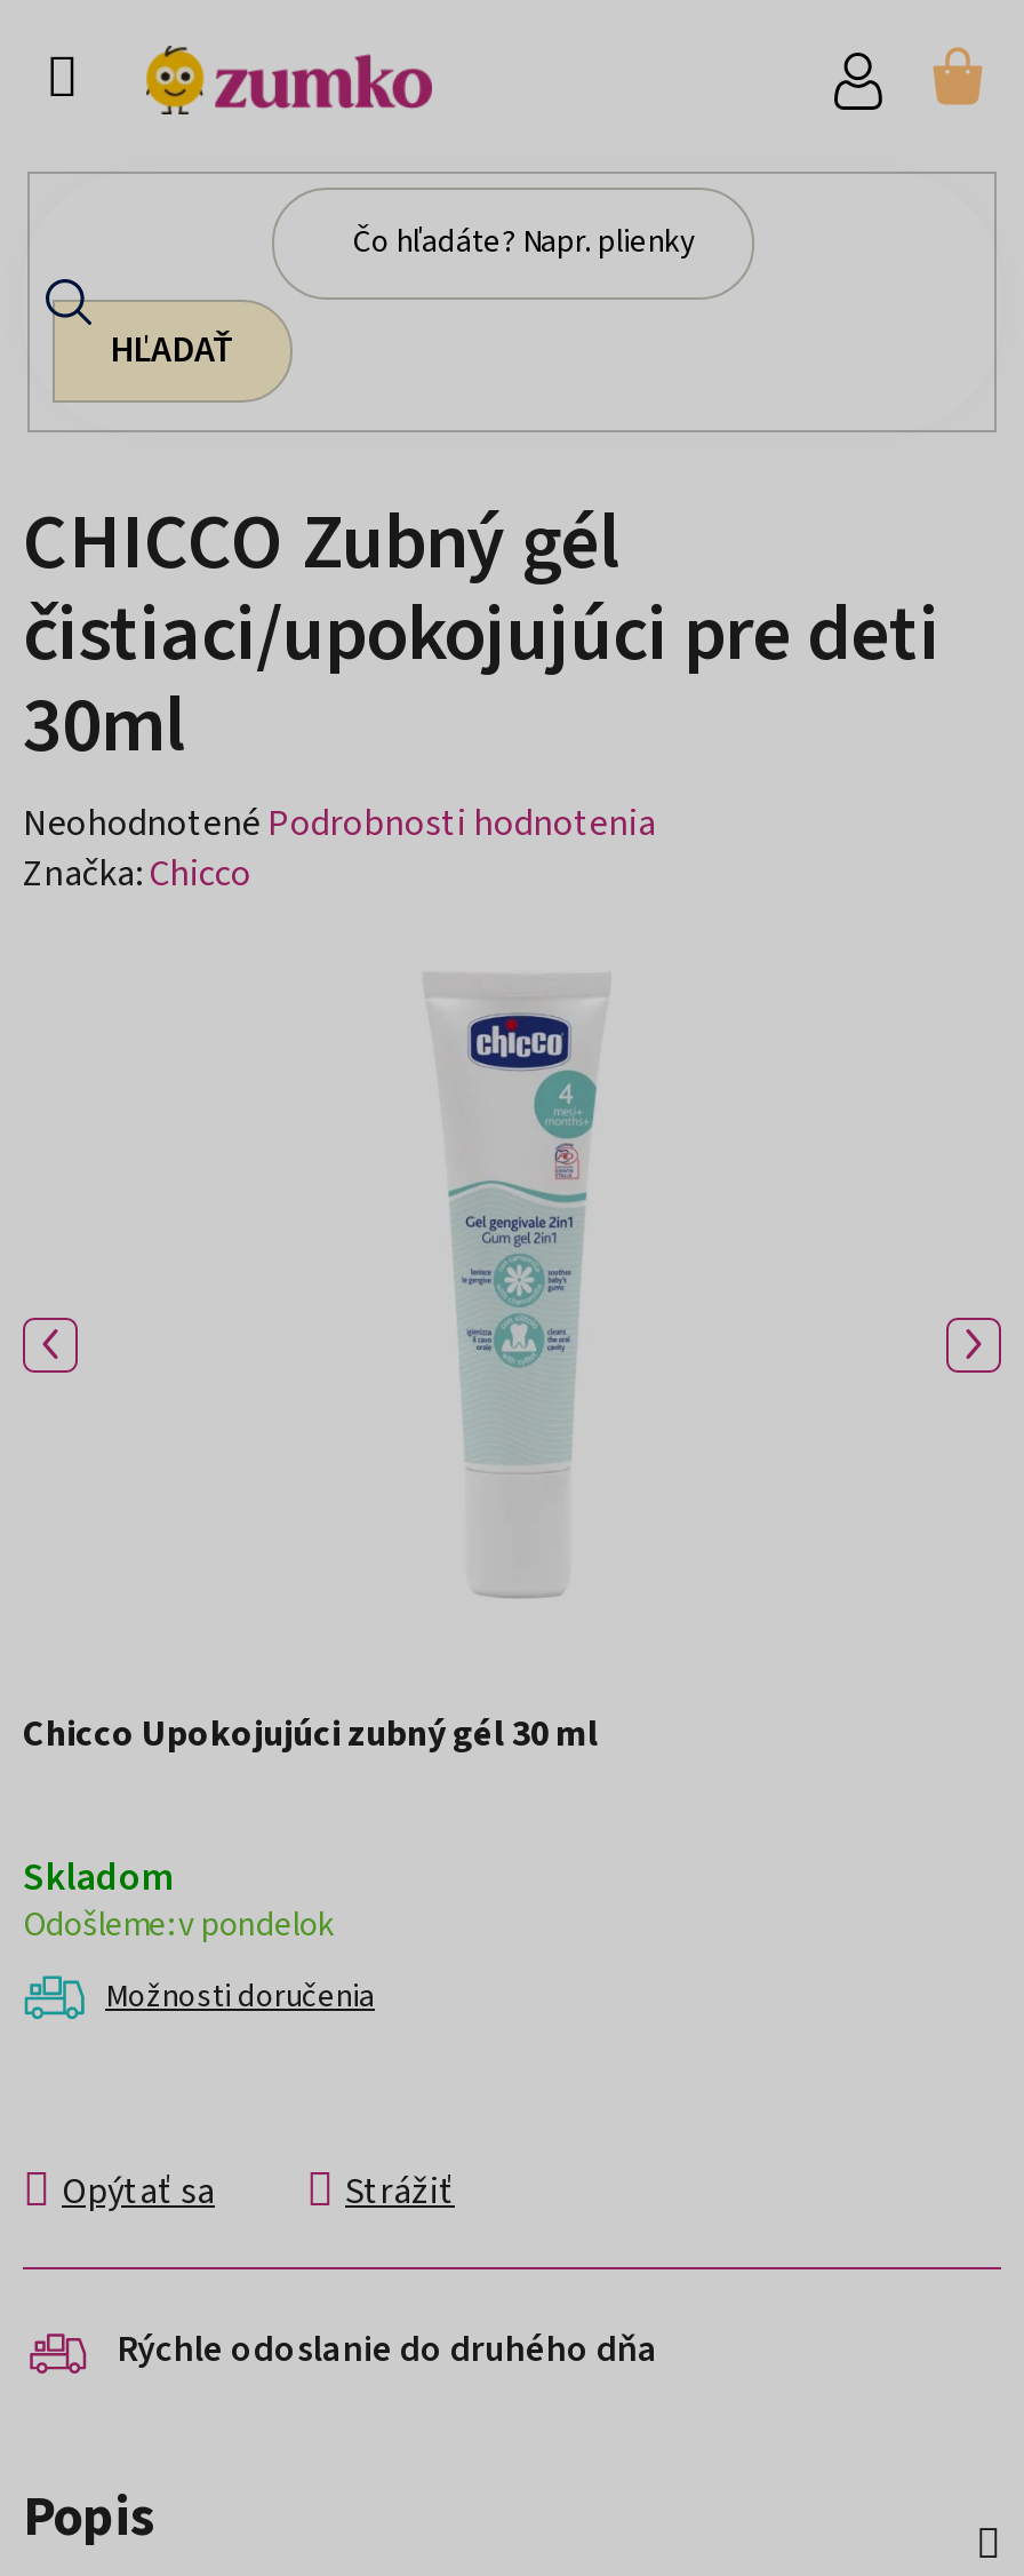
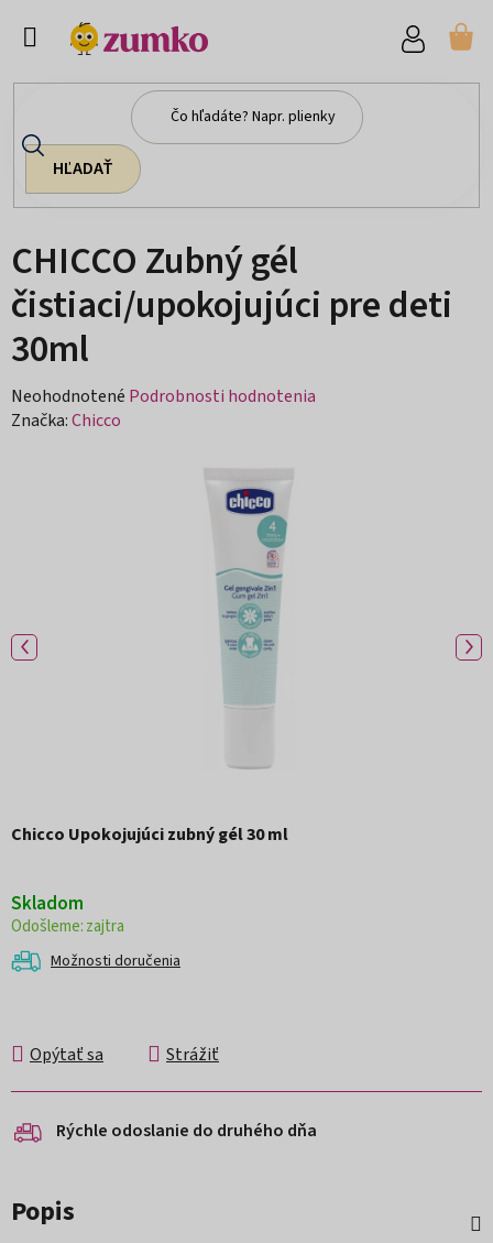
[178,1901,334,1949] v pondelok -> [86,915,124,938] zajtra

